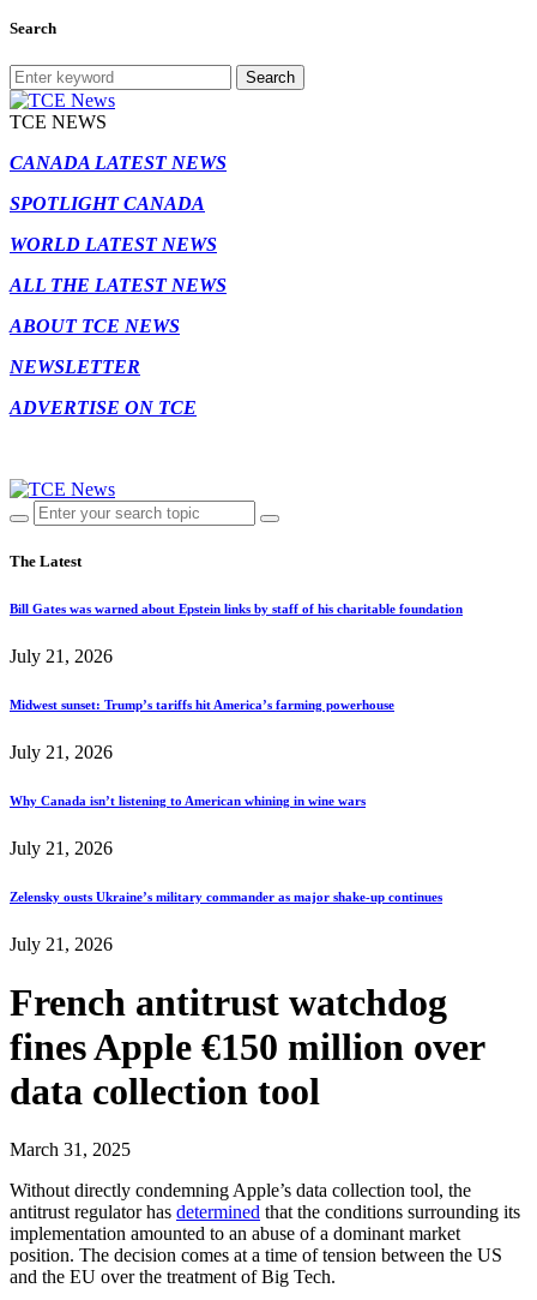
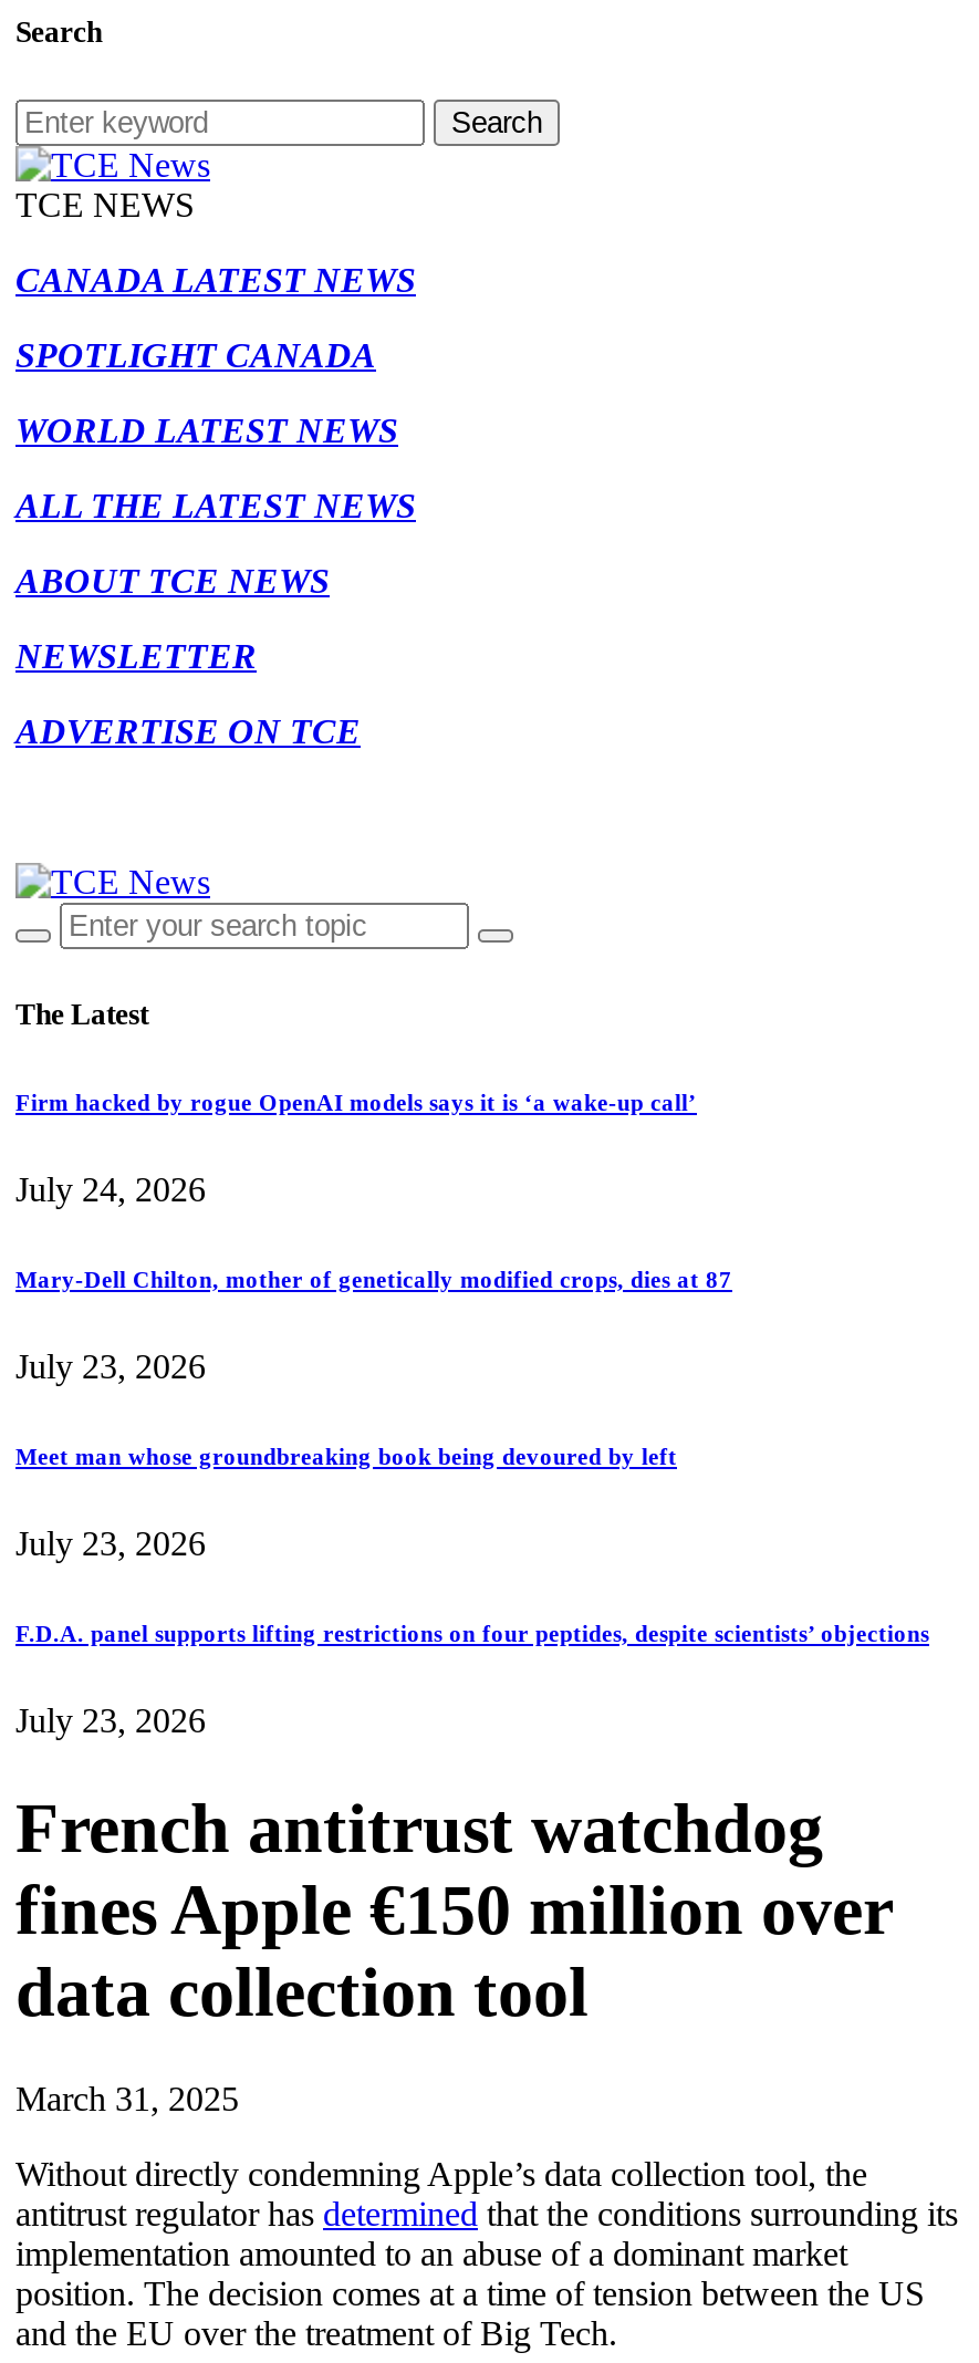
[10,601,463,616] Bill Gates was warned about Epstein links by staff of his charitable foundation -> [15,1088,697,1115] Firm hacked by rogue OpenAI models says it is ‘a wake-up call’
[10,646,113,666] July 21, 2026 -> [15,1170,206,1208] July 24, 2026
[10,697,394,712] Midwest sunset: Trump’s tariffs hit America’s farming powerhouse -> [15,1265,732,1292] Mary-Dell Chilton, mother of genetically modified crops, dies at 87
[10,741,113,762] July 21, 2026 -> [15,1347,206,1384] July 23, 2026
[10,793,366,807] Why Canada isn’t listening to American whining in wine wars -> [15,1442,677,1468] Meet man whose groundbreaking book being devoured by left
[10,837,113,858] July 21, 2026 -> [15,1524,206,1561] July 23, 2026
[10,889,442,903] Zelensky ousts Ukraine’s military commander as major shake-up continues -> [15,1619,929,1645] F.D.A. panel supports lifting restrictions on four peptides, despite scientists’ objections
[10,933,113,954] July 21, 2026 -> [15,1701,206,1738] July 23, 2026

